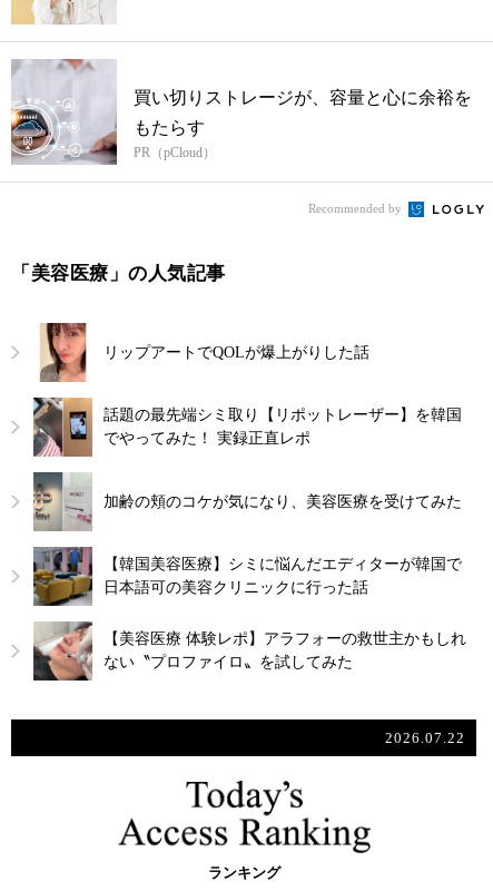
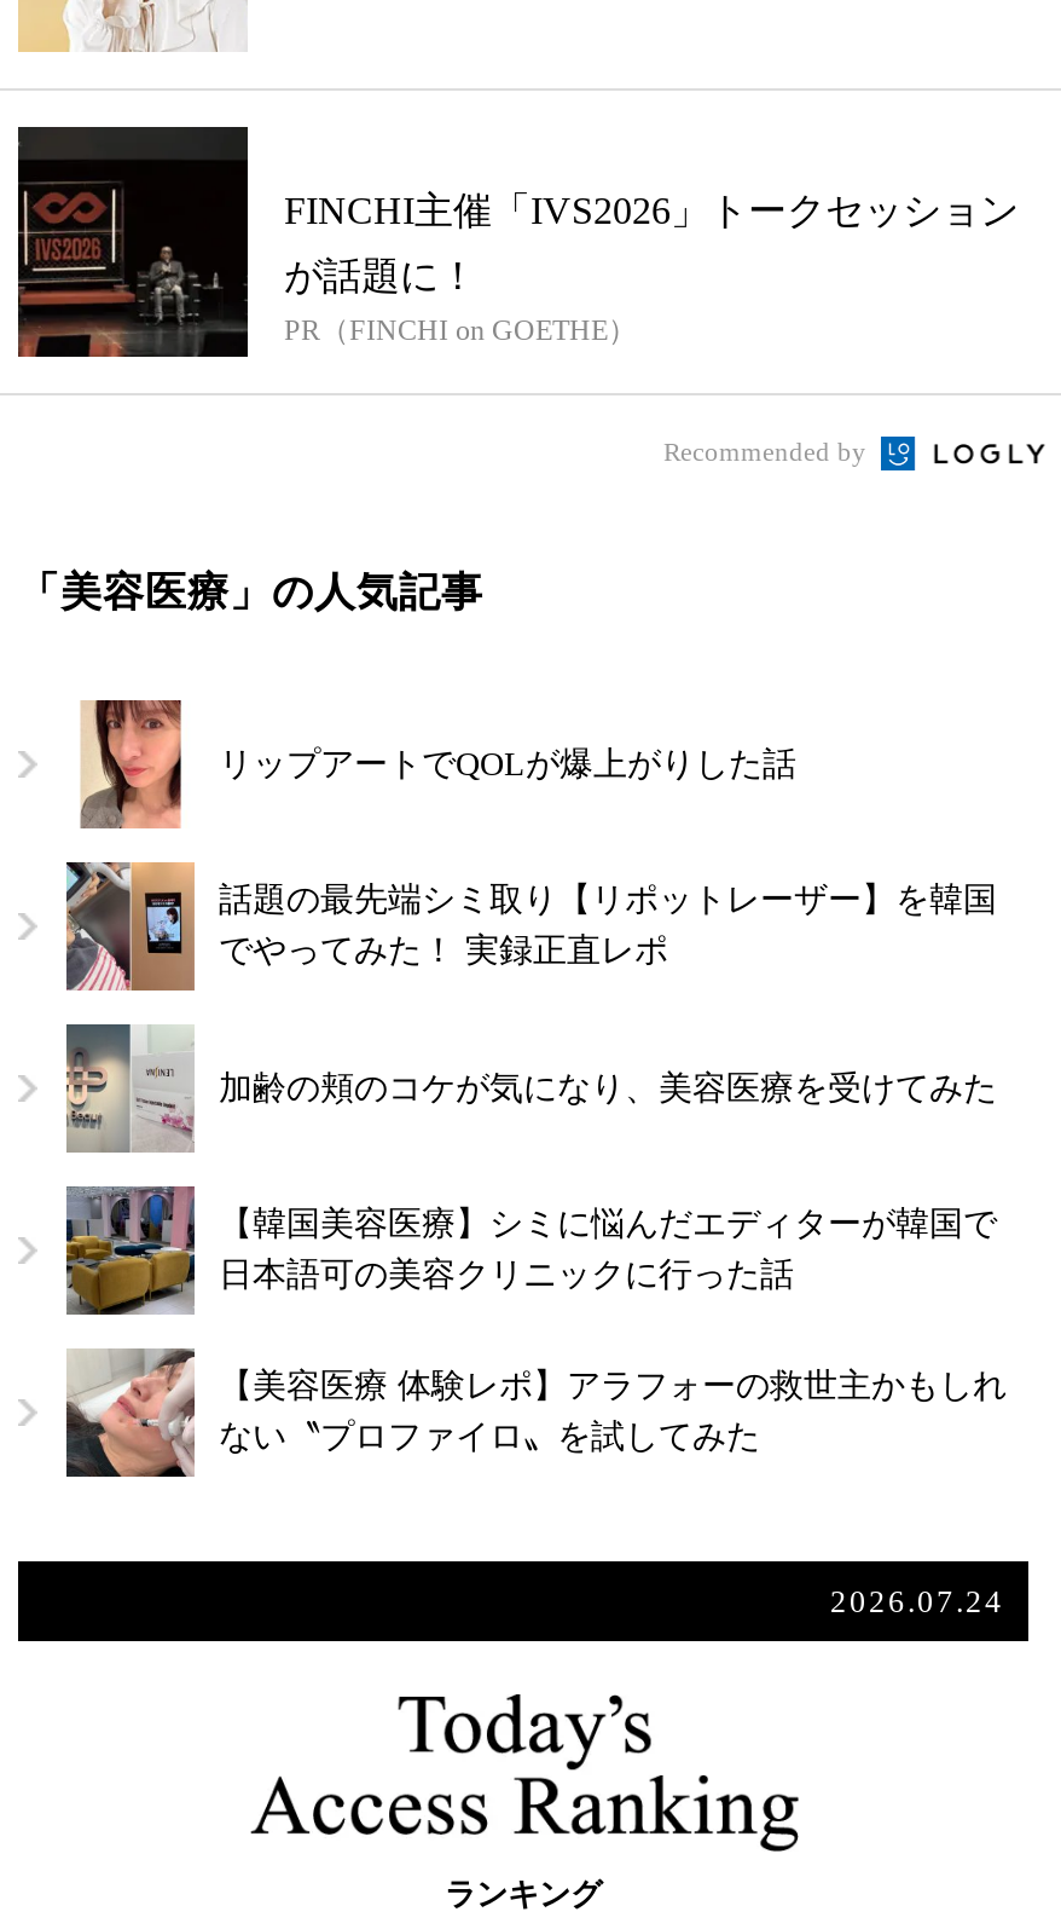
[10,58,472,165] [image] | 買い切りストレージが、容量と心に余裕を -> [16,123,1019,358] [image] | FINCHI主催「IVS2026」トークセッション
[134,118,216,160] もたらす | PR（pCloud） -> [284,256,637,348] が話題に！ | PR（FINCHI on GOETHE）
[385,730,465,746] 2026.07.22 -> [830,1584,1004,1621] 2026.07.24

